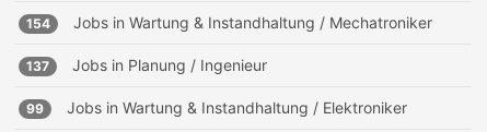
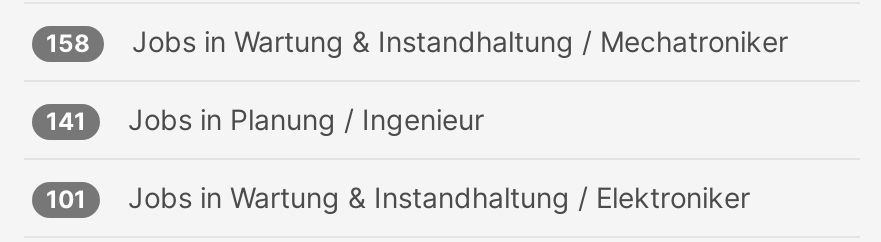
[26,13,432,32] 154 Jobs in Wartung & Instandhaltung / Mechatroniker -> [46,24,788,58] 158 Jobs in Wartung & Instandhaltung / Mechatroniker
[26,56,267,74] 137 Jobs in Planung / Ingenieur -> [46,102,484,136] 141 Jobs in Planung / Ingenieur
[26,98,407,117] 99 Jobs in Wartung & Instandhaltung / Elektroniker -> [46,180,750,214] 101 Jobs in Wartung & Instandhaltung / Elektroniker

